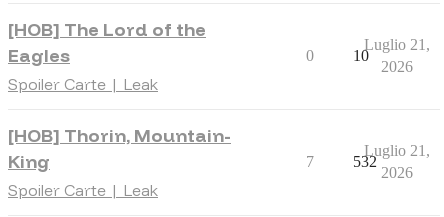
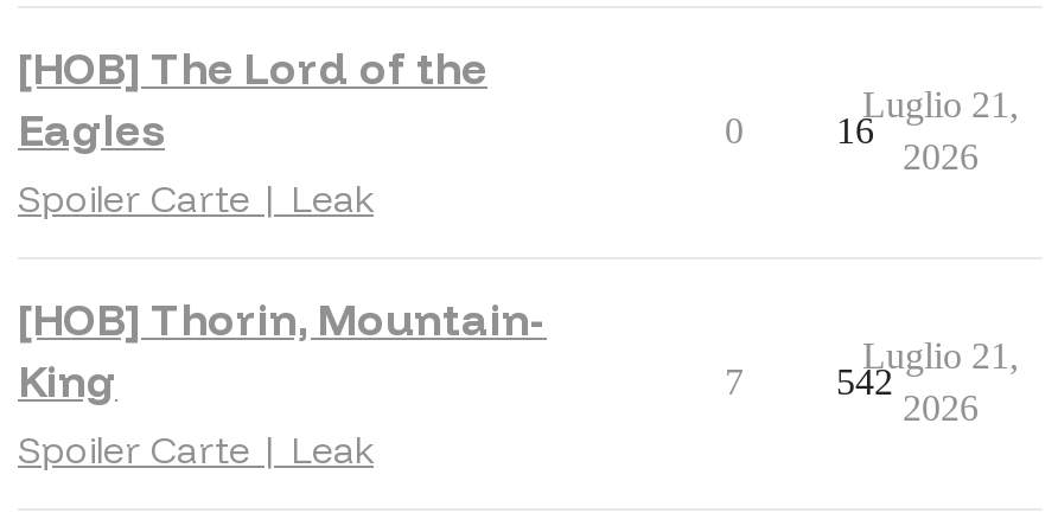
[353,47,369,64] 10 -> [836,110,874,150] 16
[353,153,377,170] 532 -> [836,361,893,402] 542

